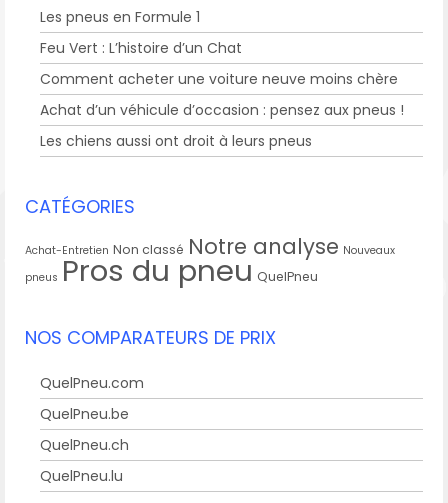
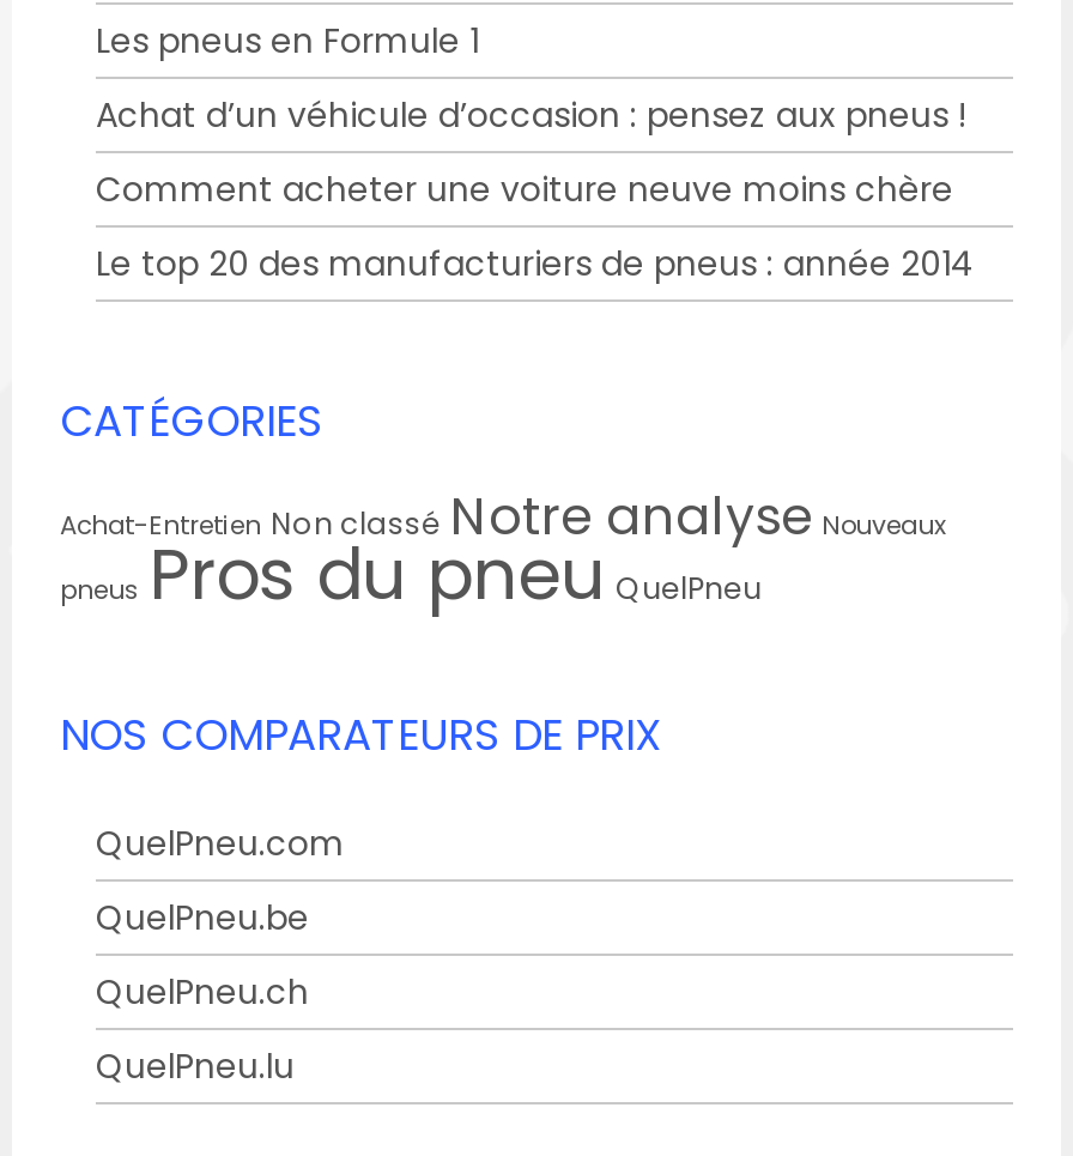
[40,38,242,58] Feu Vert : L’histoire d’un Chat -> none
moved [40,100,404,120] -> [96,92,968,140]: Achat d’un véhicule d’occasion : pensez aux pneus !
[40,131,312,151] Les chiens aussi ont droit à leurs pneus -> [96,241,975,289] Le top 20 des manufacturiers de pneus : année 2014

